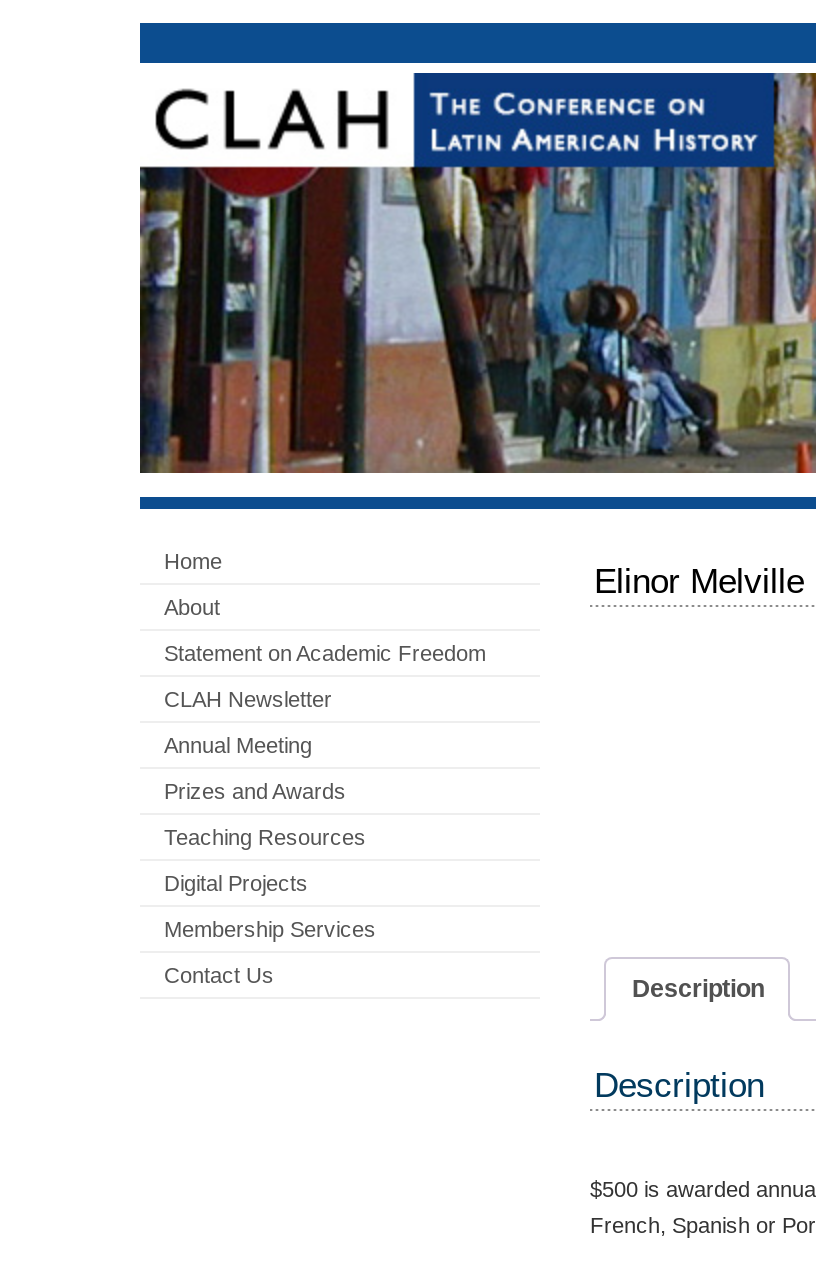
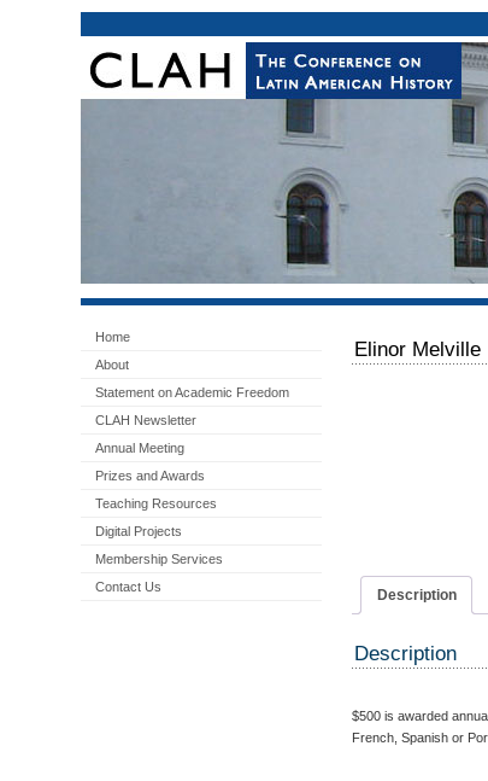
[140,73,810,475] [image] -> [81,42,484,285] [image]

